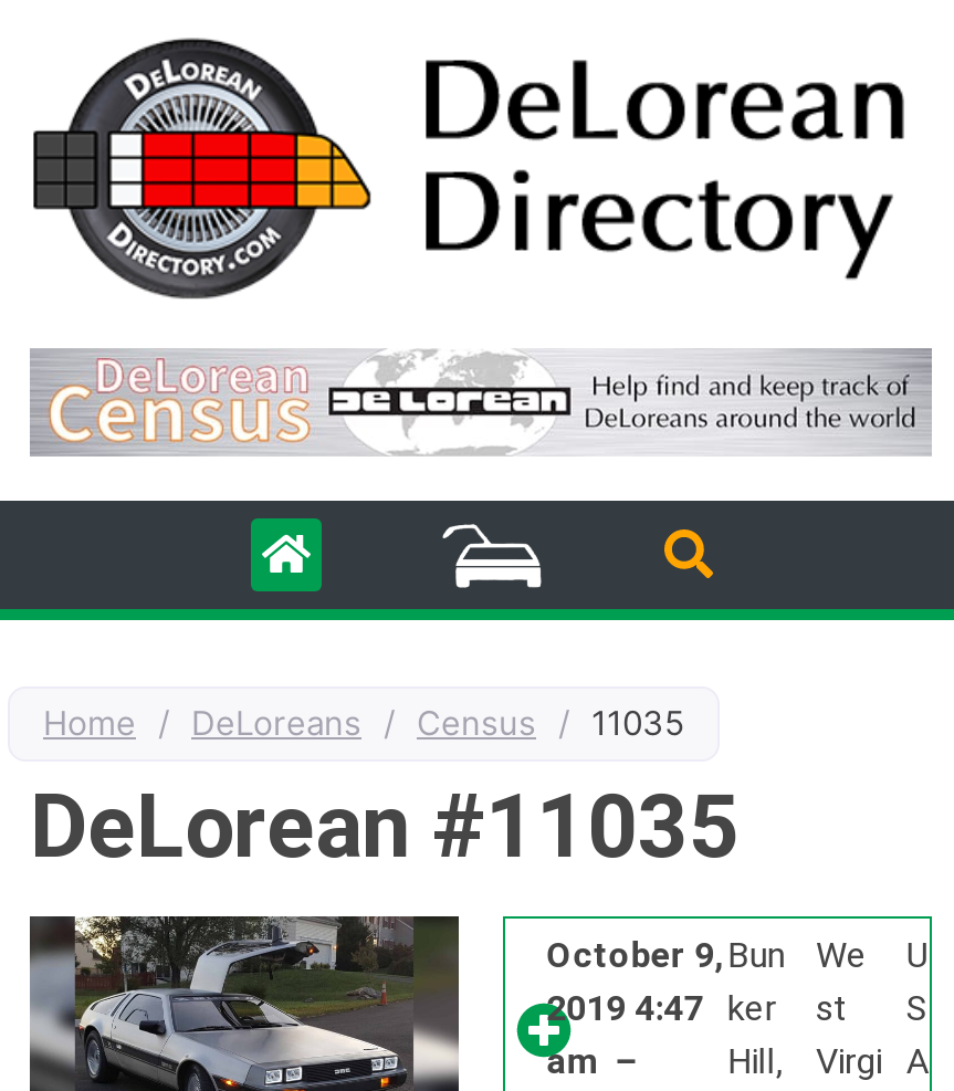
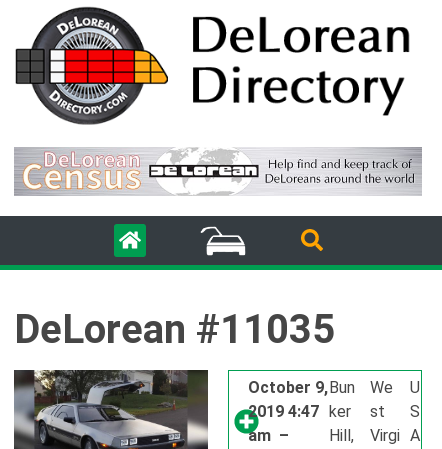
[43,703,684,745] Home / DeLoreans / Census / 11035 -> none

